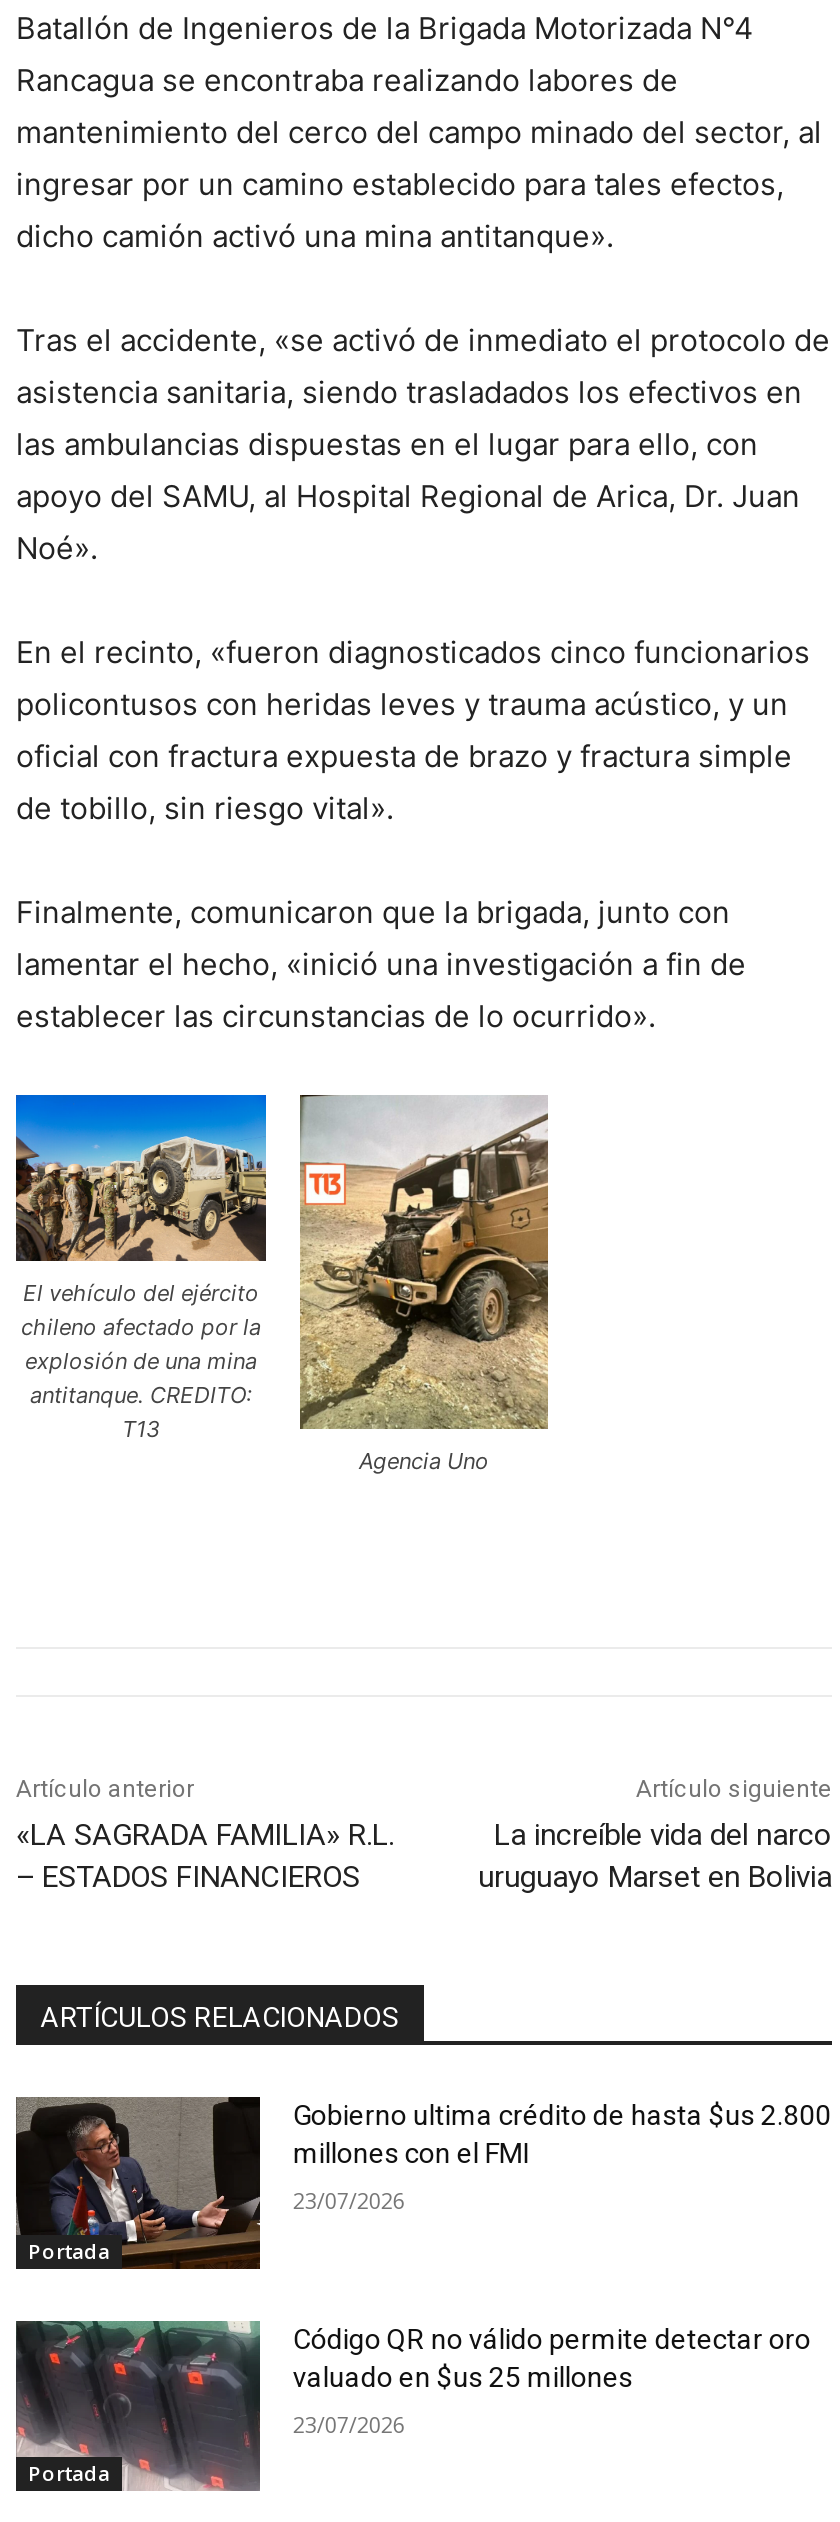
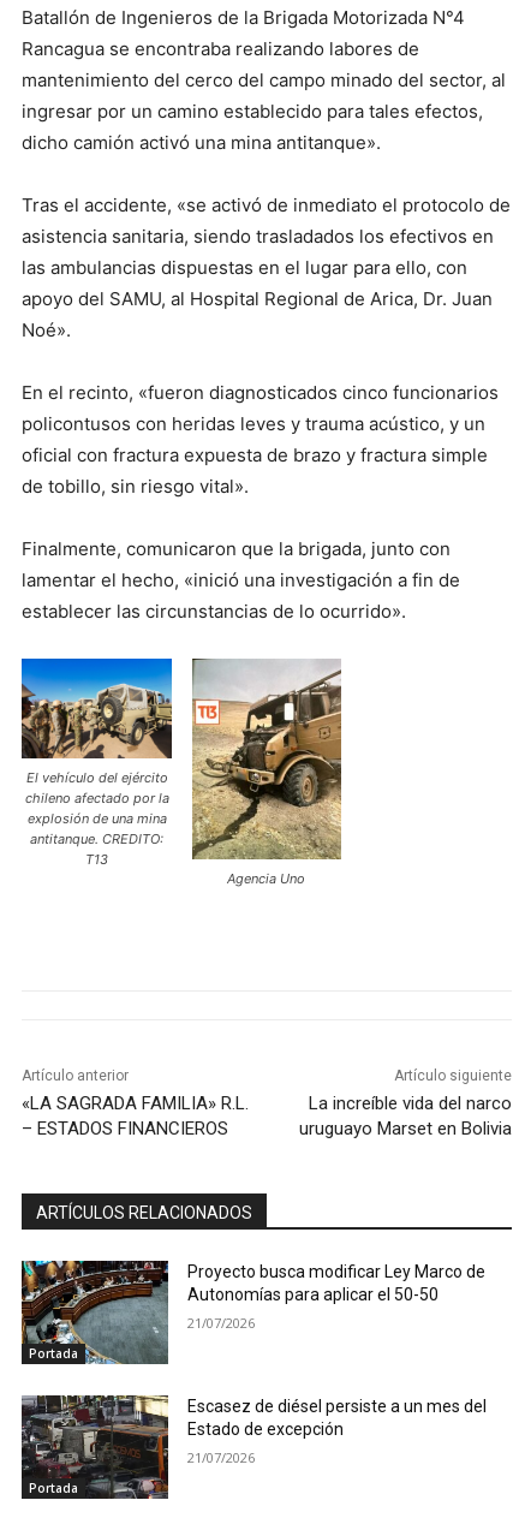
[14,2095,831,2271] [image] | Gobierno ultima crédito de hasta $us 2.800 | millones con el FMI -> [20,1260,486,1365] [image] | Proyecto busca modificar Ley Marco de | Autonomías para aplicar el 50-50
[293,2185,405,2215] 23/07/2026 -> [188,1314,255,1332] 21/07/2026
[16,2319,811,2491] [image] | Código QR no válido permite detectar oro | valuado en $us 25 millones -> [22,1394,487,1500] [image] | Escasez de diésel persiste a un mes del | Estado de excepción
[293,2408,405,2438] 23/07/2026 -> [188,1448,255,1466] 21/07/2026

